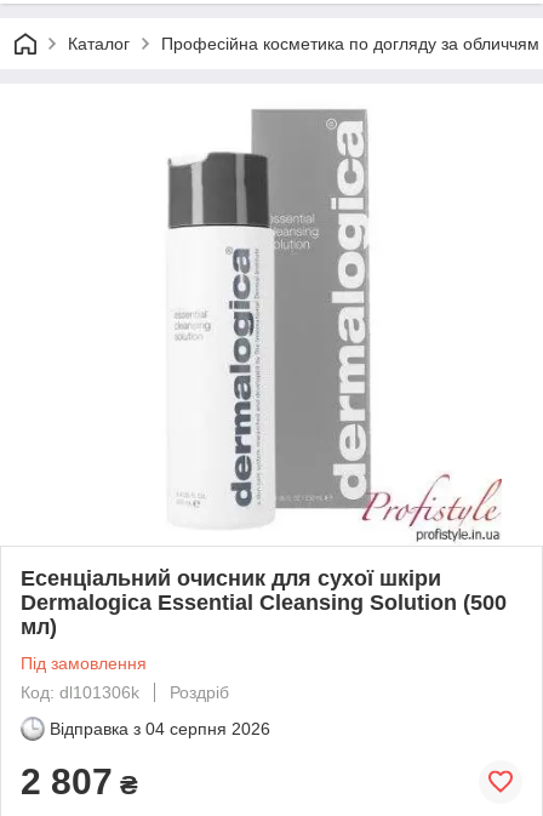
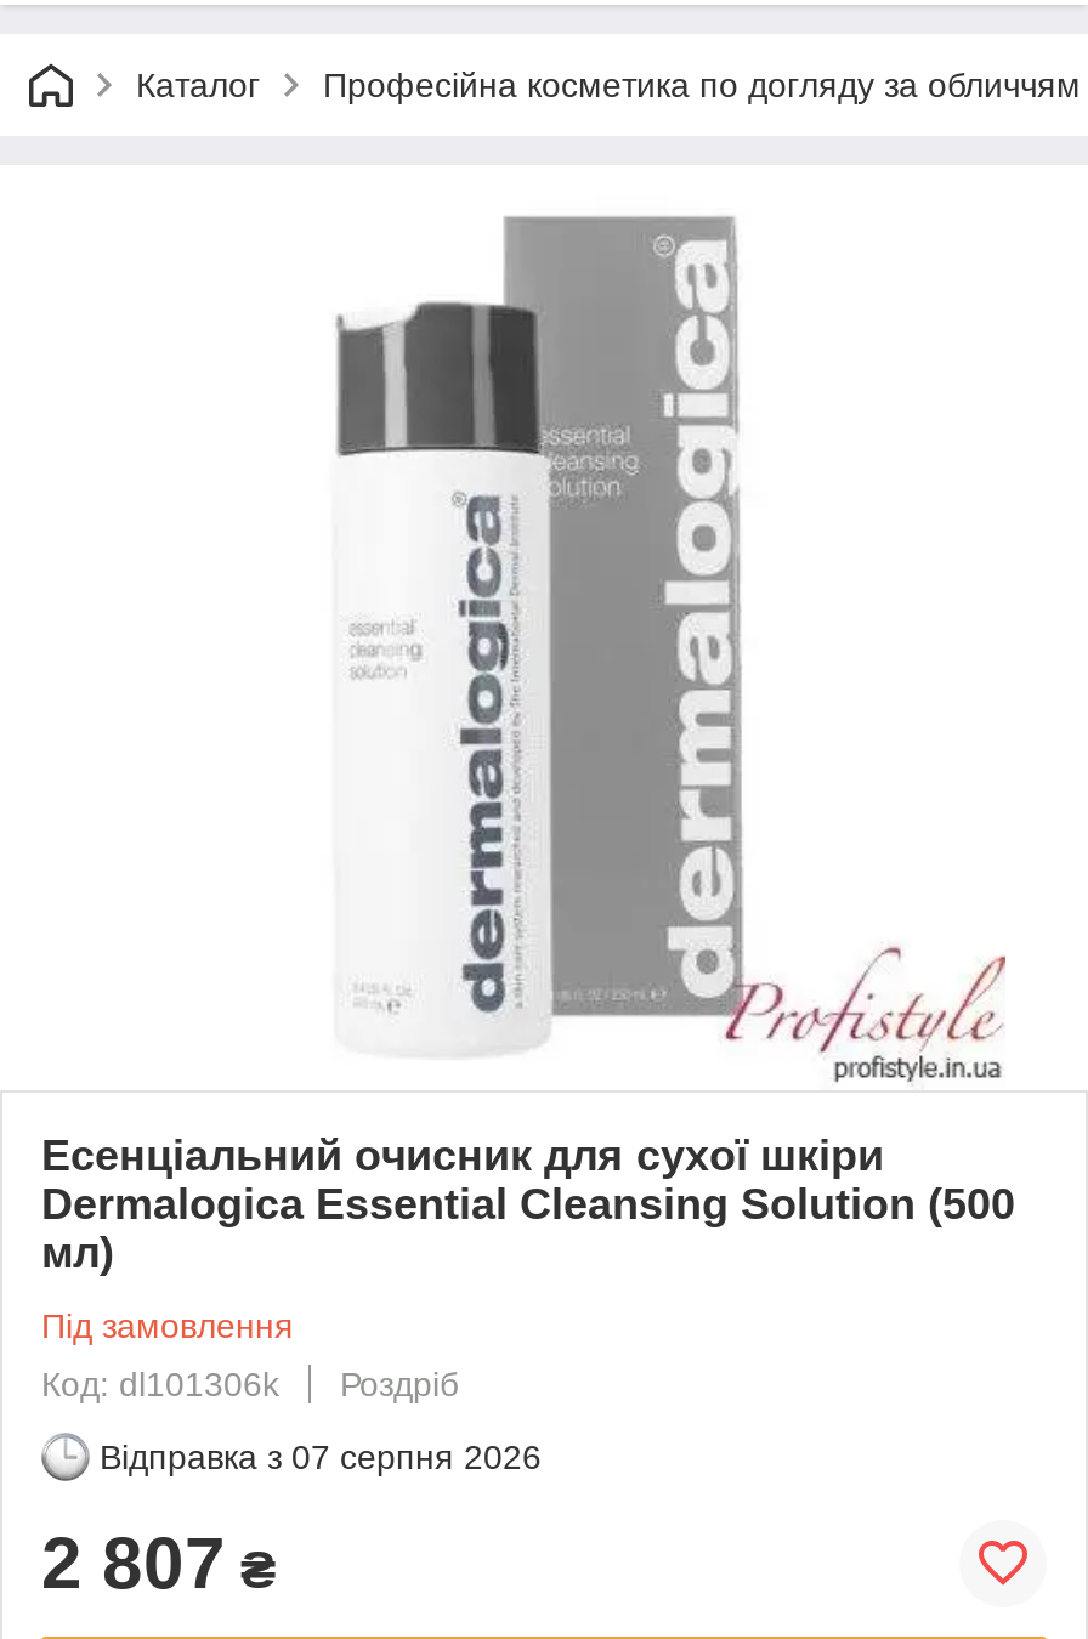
[50,719,270,738] Відправка з 04 серпня 2026 -> [100,1437,542,1476] Відправка з 07 серпня 2026

